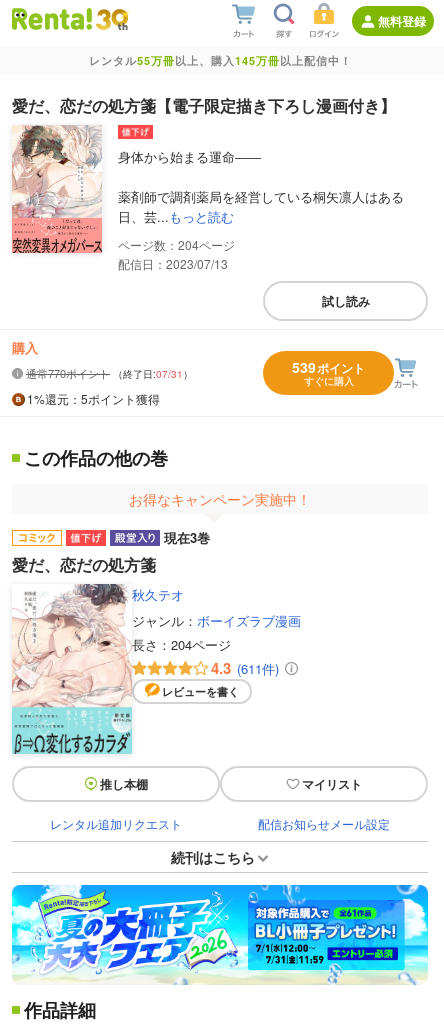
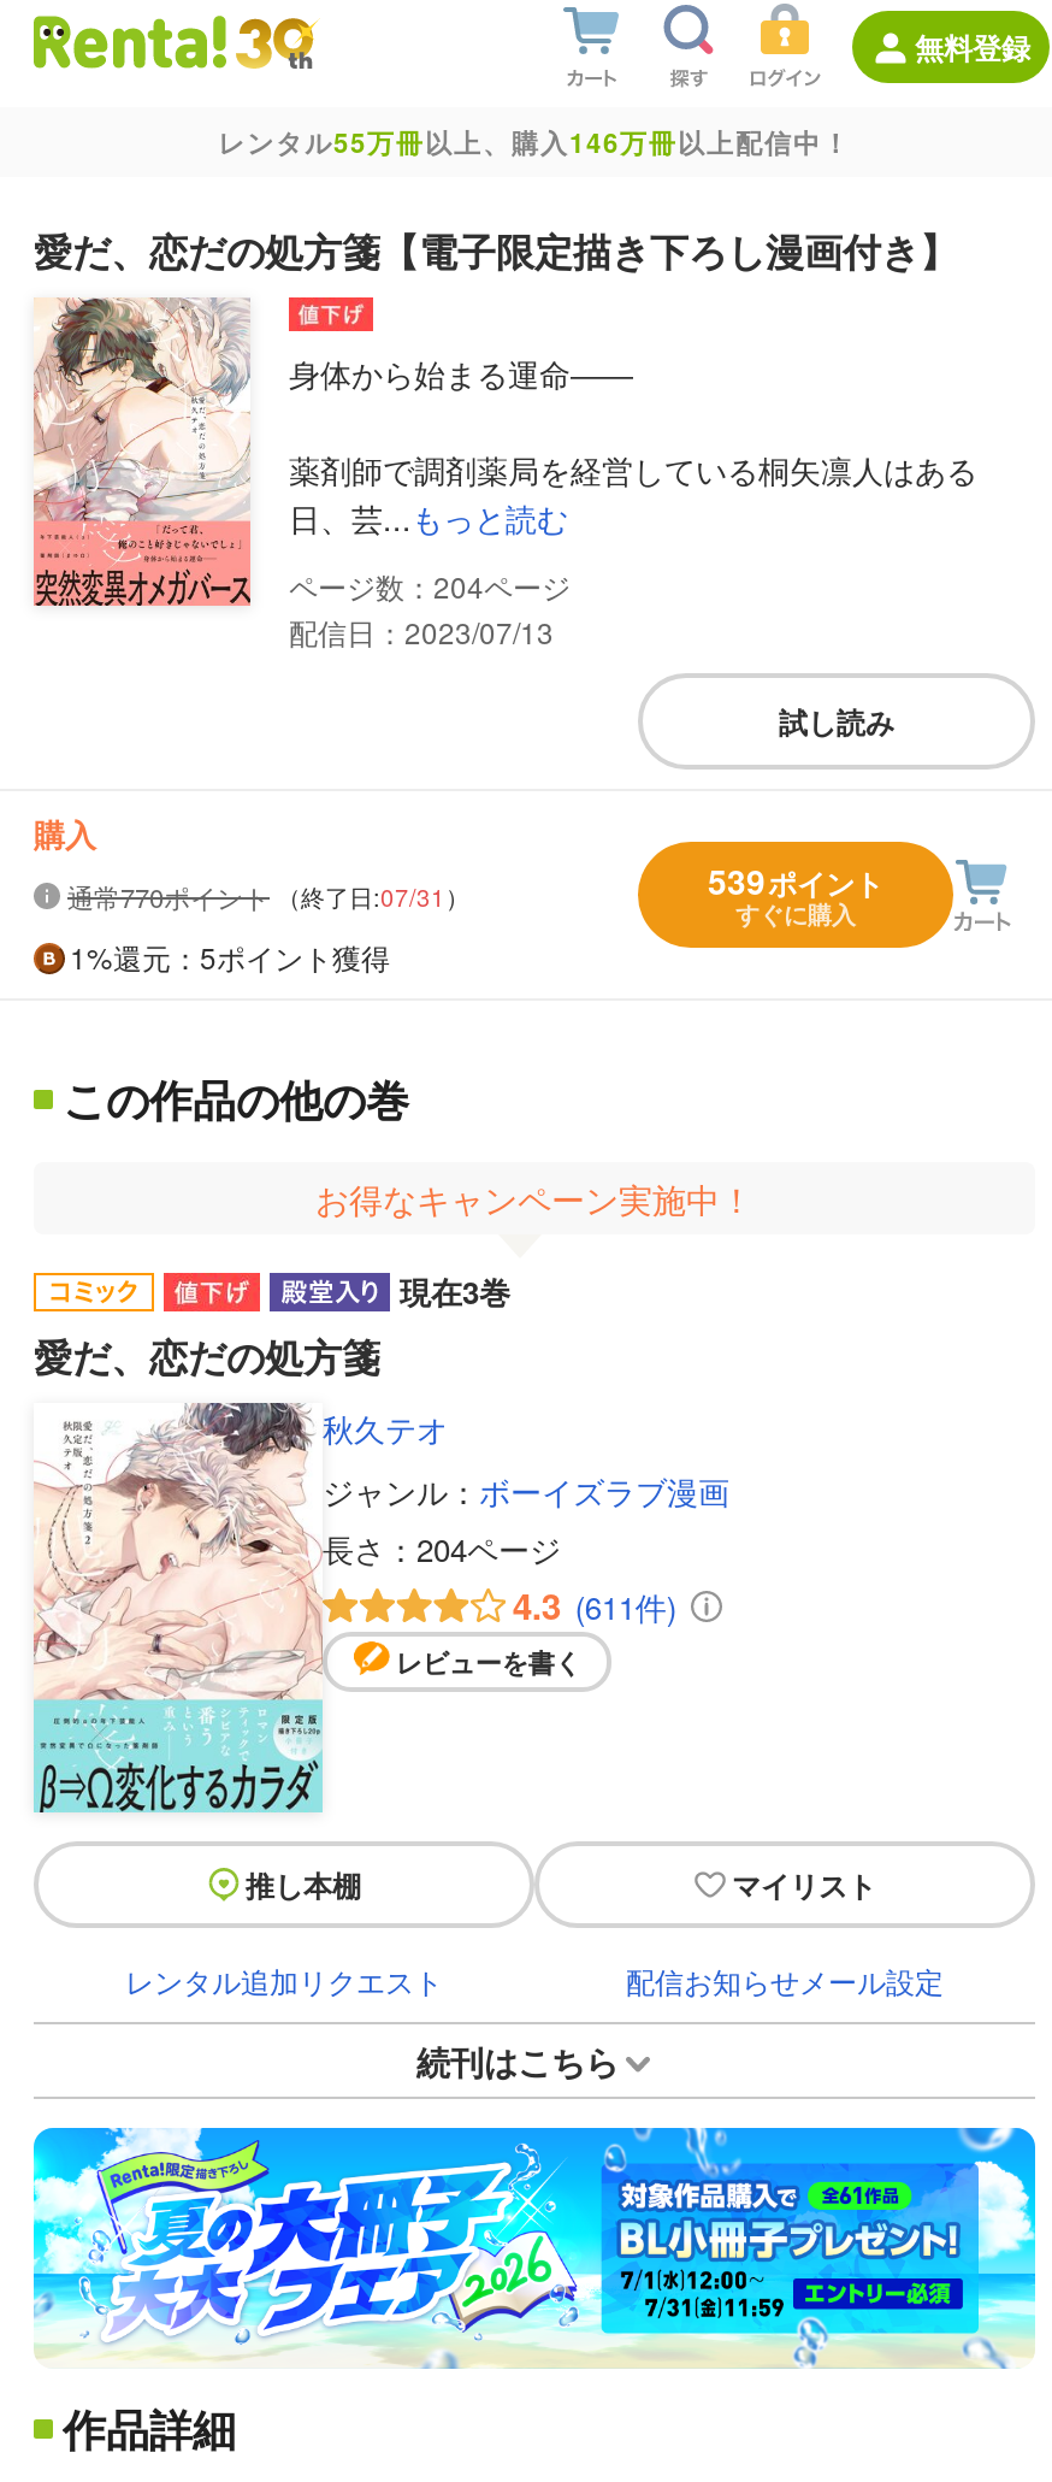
[88,53,351,68] レンタル55万冊以上、購入145万冊以上配信中！ -> [218,124,851,160] レンタル55万冊以上、購入146万冊以上配信中！

